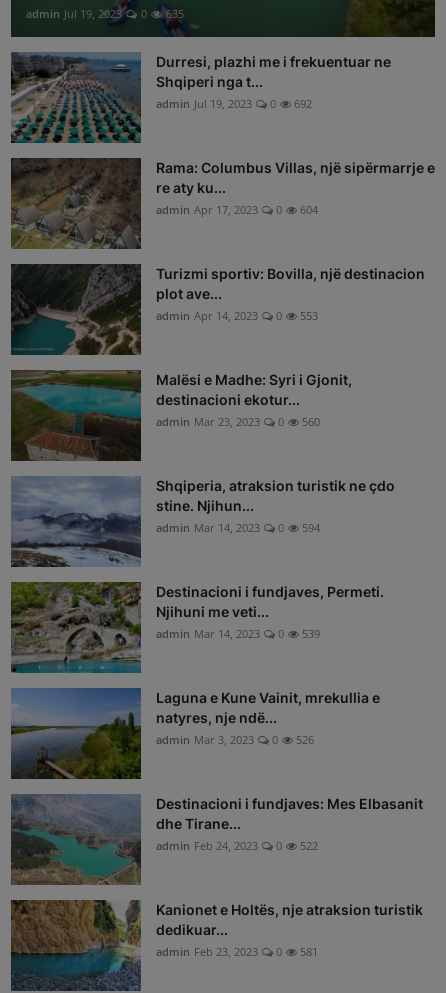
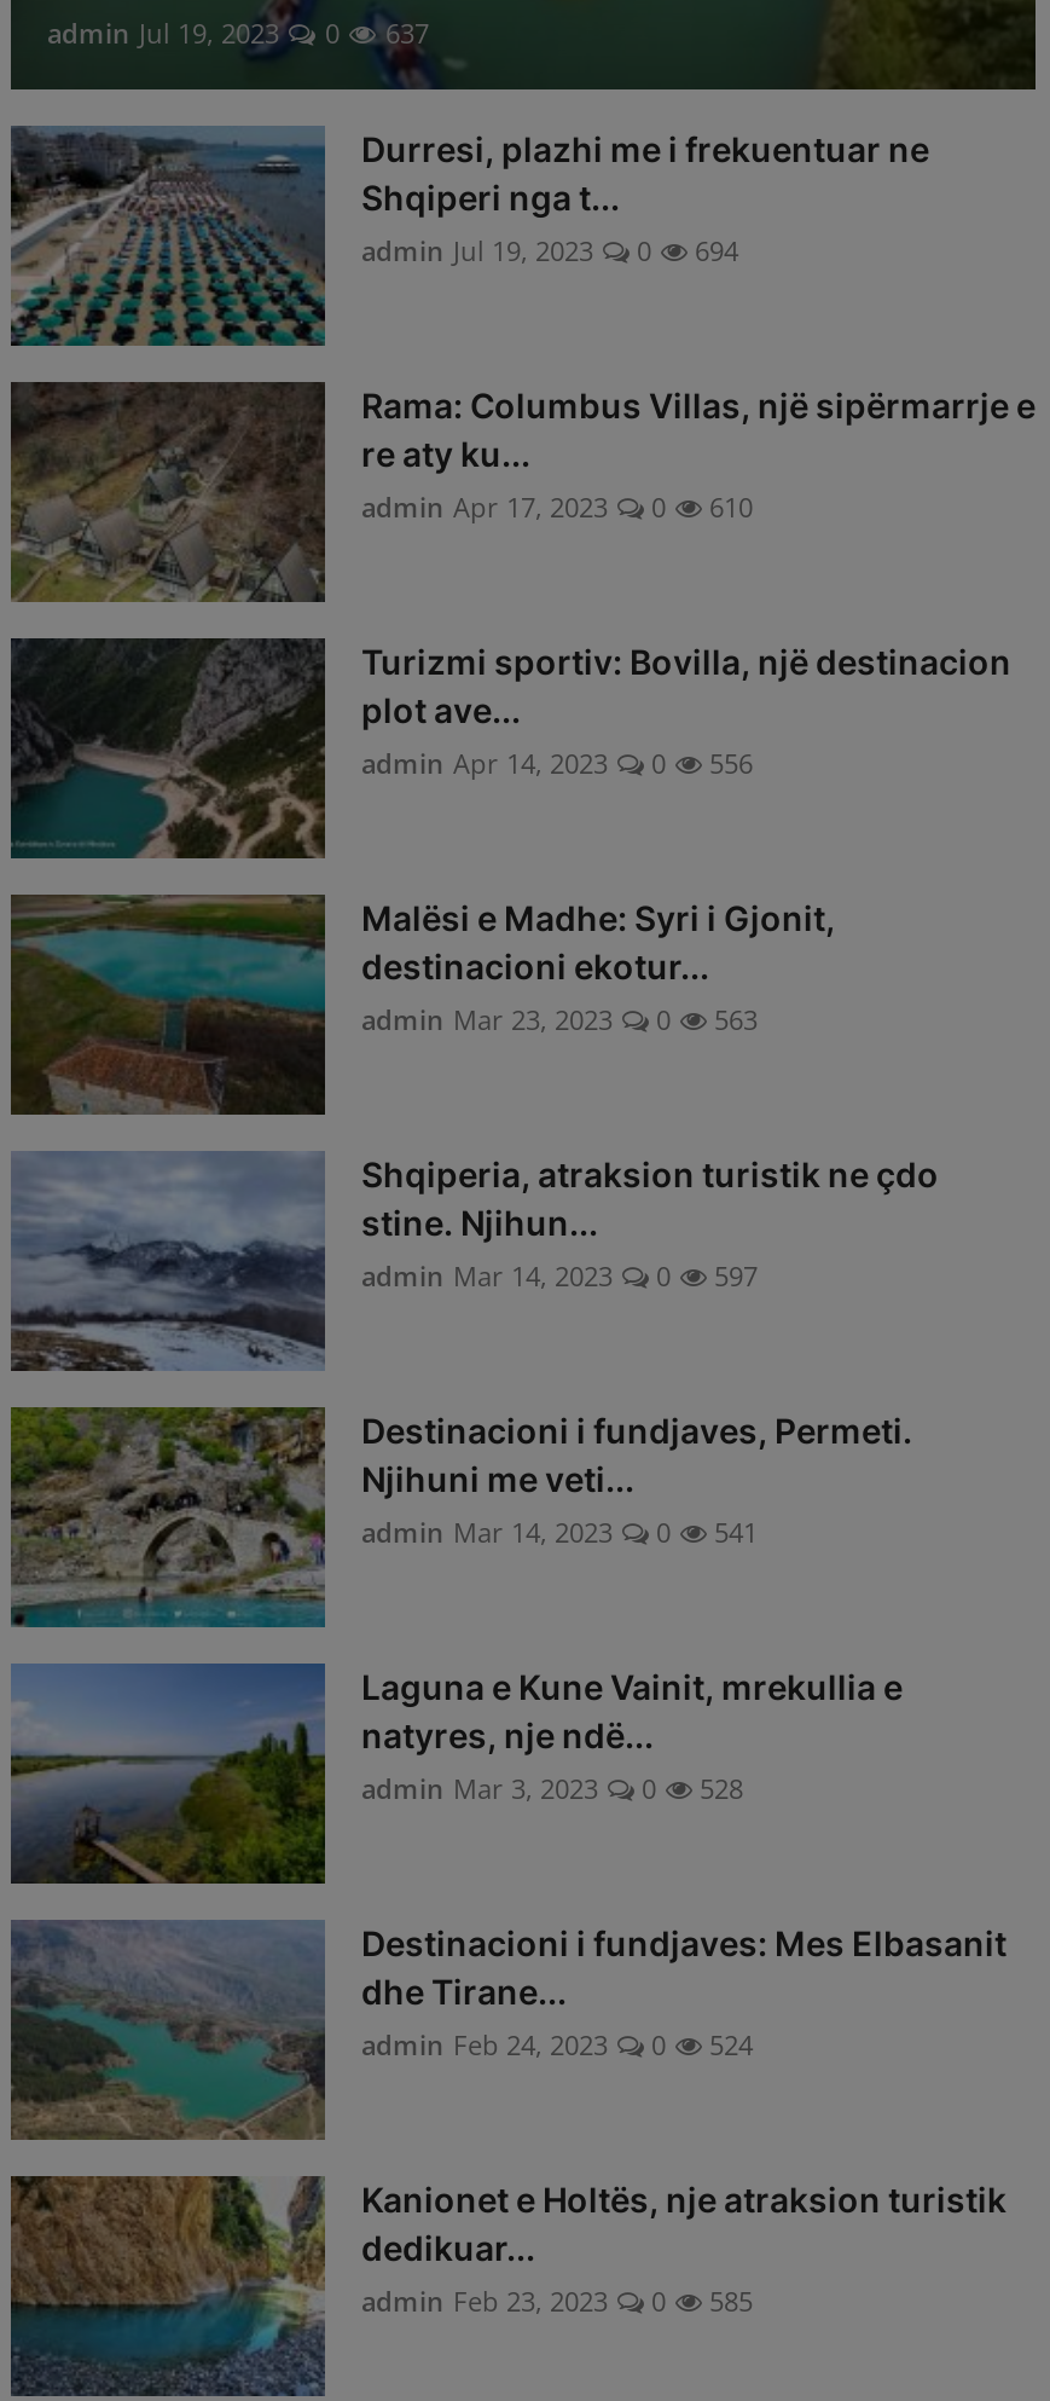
[26,5,184,20] admin Jul 19, 2023 0 635 -> [47,13,429,50] admin Jul 19, 2023 0 637
[156,95,312,110] admin Jul 19, 2023 0 692 -> [361,231,738,267] admin Jul 19, 2023 0 694
[156,201,318,216] admin Apr 17, 2023 0 604 -> [361,487,753,523] admin Apr 17, 2023 0 610
[156,307,318,322] admin Apr 14, 2023 0 553 -> [361,744,753,780] admin Apr 14, 2023 0 556
[156,413,320,428] admin Mar 23, 2023 0 560 -> [361,1000,758,1036] admin Mar 23, 2023 0 563
[156,519,320,534] admin Mar 14, 2023 0 594 -> [361,1256,758,1292] admin Mar 14, 2023 0 597
[156,625,320,640] admin Mar 14, 2023 0 539 -> [361,1512,758,1549] admin Mar 14, 2023 0 541
[156,731,314,746] admin Mar 3, 2023 0 526 -> [361,1769,743,1805] admin Mar 3, 2023 0 528
[156,837,318,852] admin Feb 24, 2023 0 522 -> [361,2025,753,2061] admin Feb 24, 2023 0 524
[156,943,318,958] admin Feb 23, 2023 0 581 -> [361,2281,753,2318] admin Feb 23, 2023 0 585

